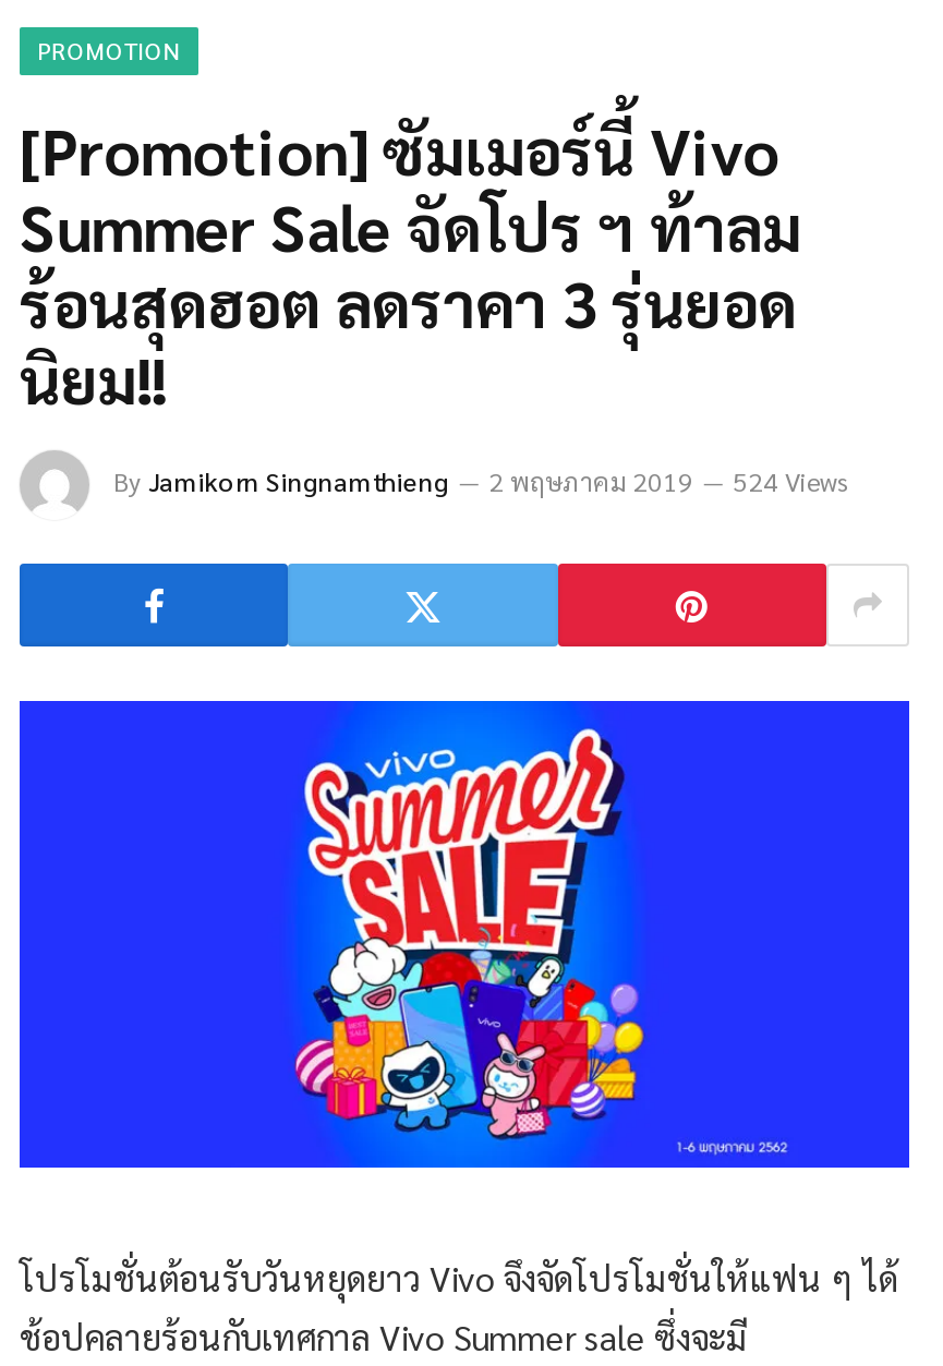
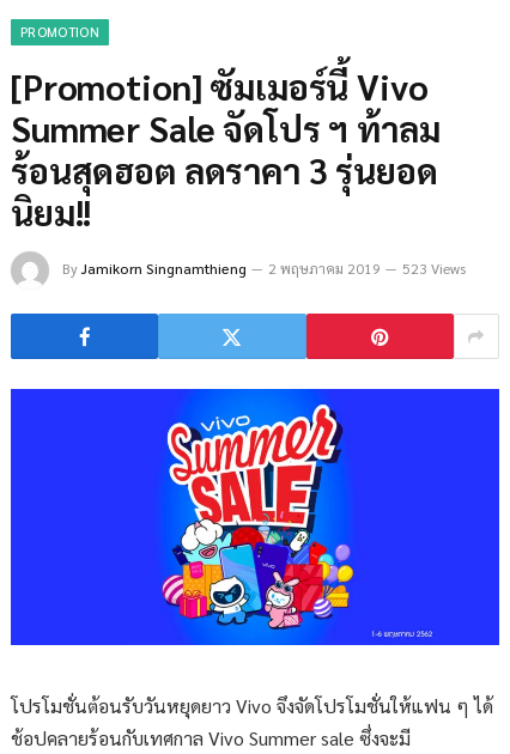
[113,464,848,499] By Jamikorn Singnamthieng 2 พฤษภาคม 2019 524 Views -> [62,259,466,278] By Jamikorn Singnamthieng 2 พฤษภาคม 2019 523 Views

